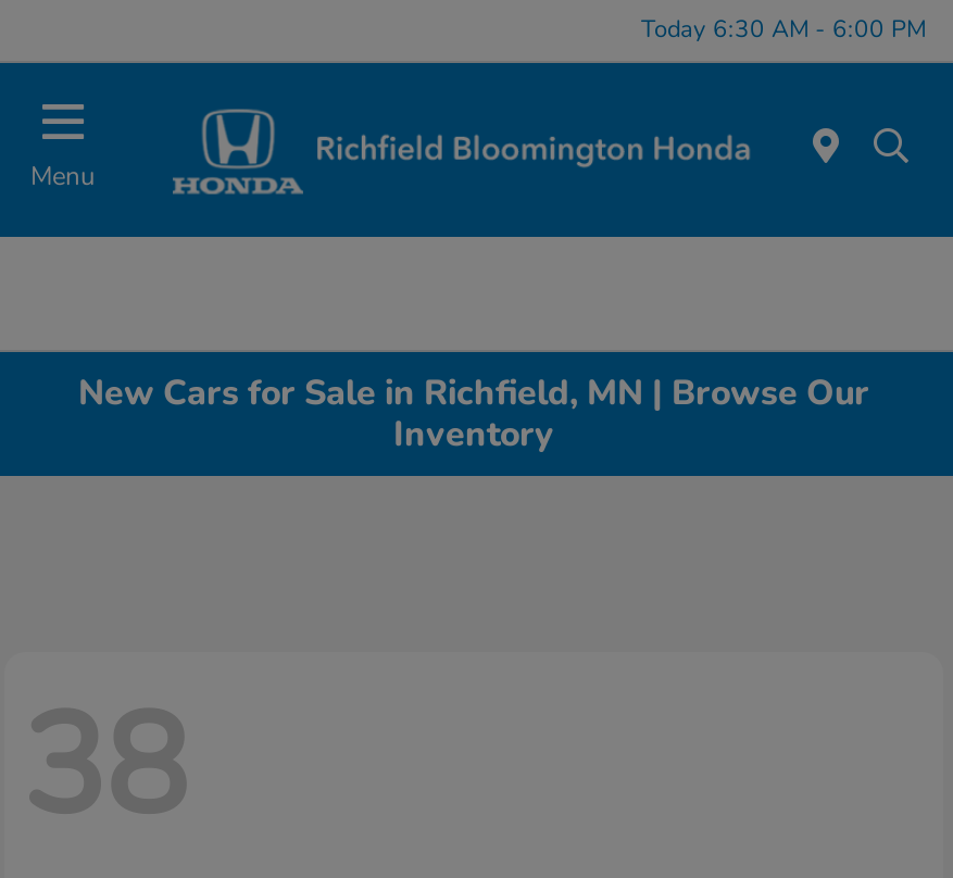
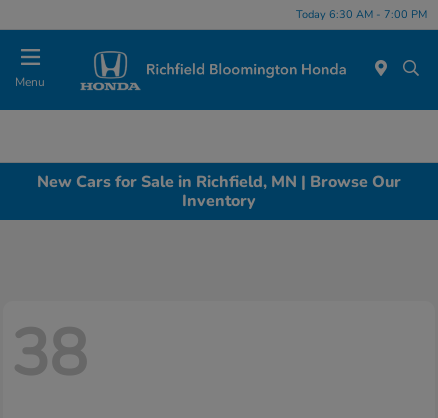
[641,12,926,45] Today 6:30 AM - 6:00 PM -> [296,6,427,21] Today 6:30 AM - 7:00 PM

